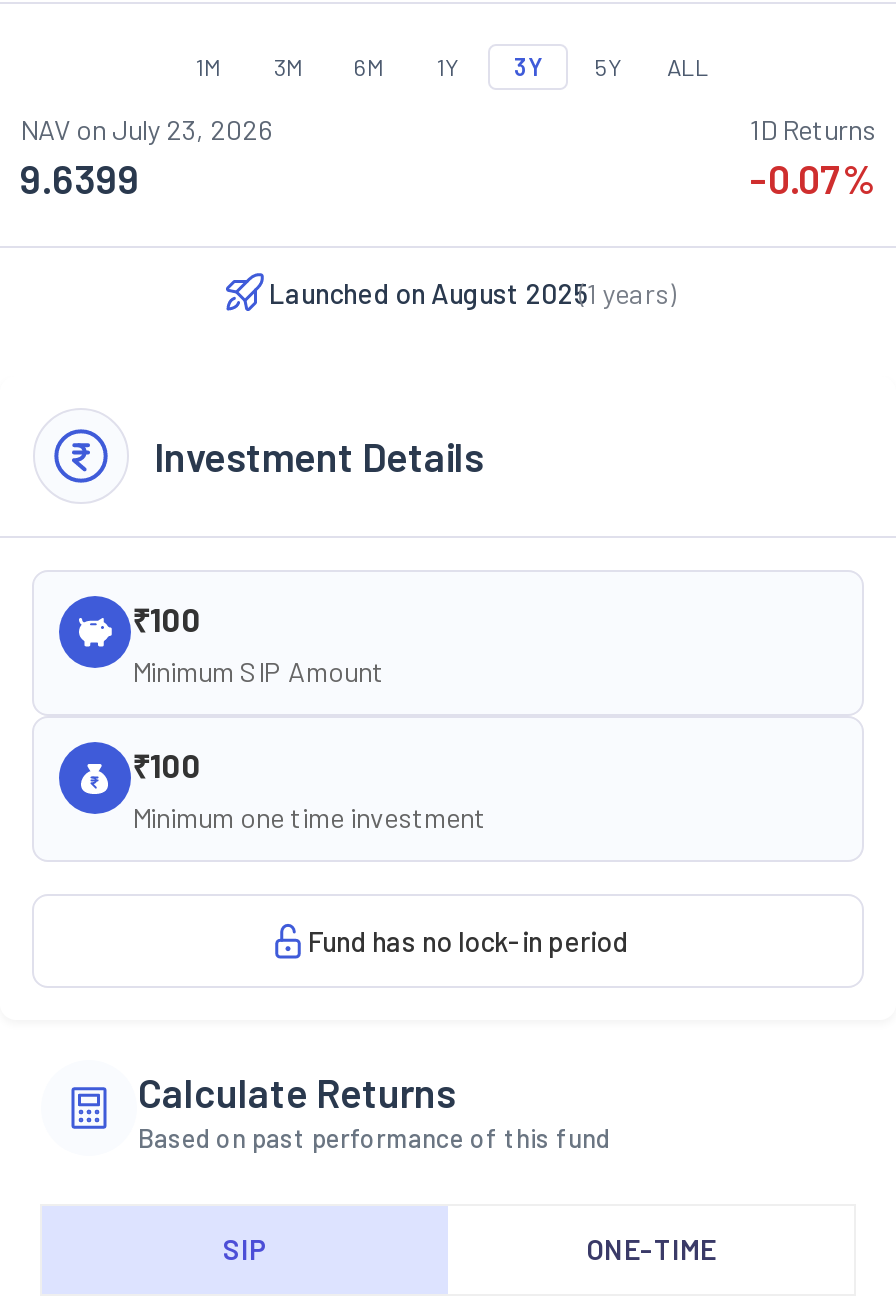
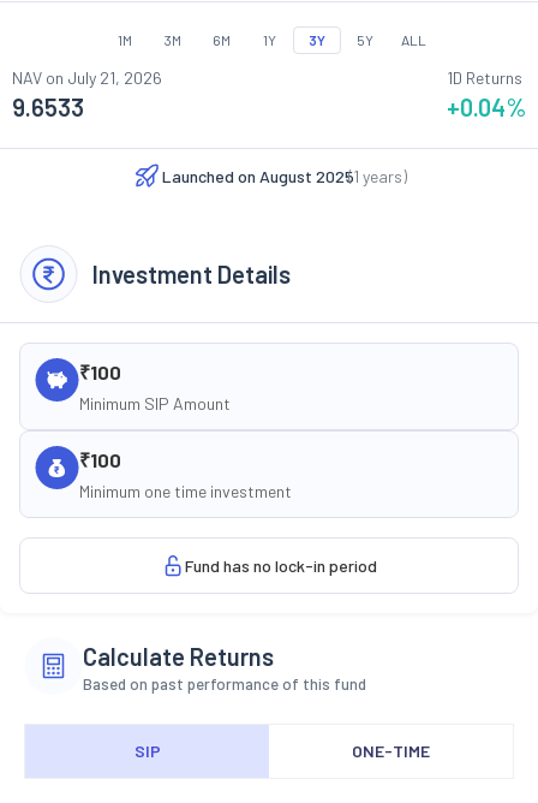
[20,112,274,146] NAV on July 23, 2026 -> [12,67,162,88] NAV on July 21, 2026
[20,154,140,202] 9.6399 -> [12,93,84,121] 9.6533
[750,154,876,202] -0.07% -> [447,93,526,121] +0.04%

